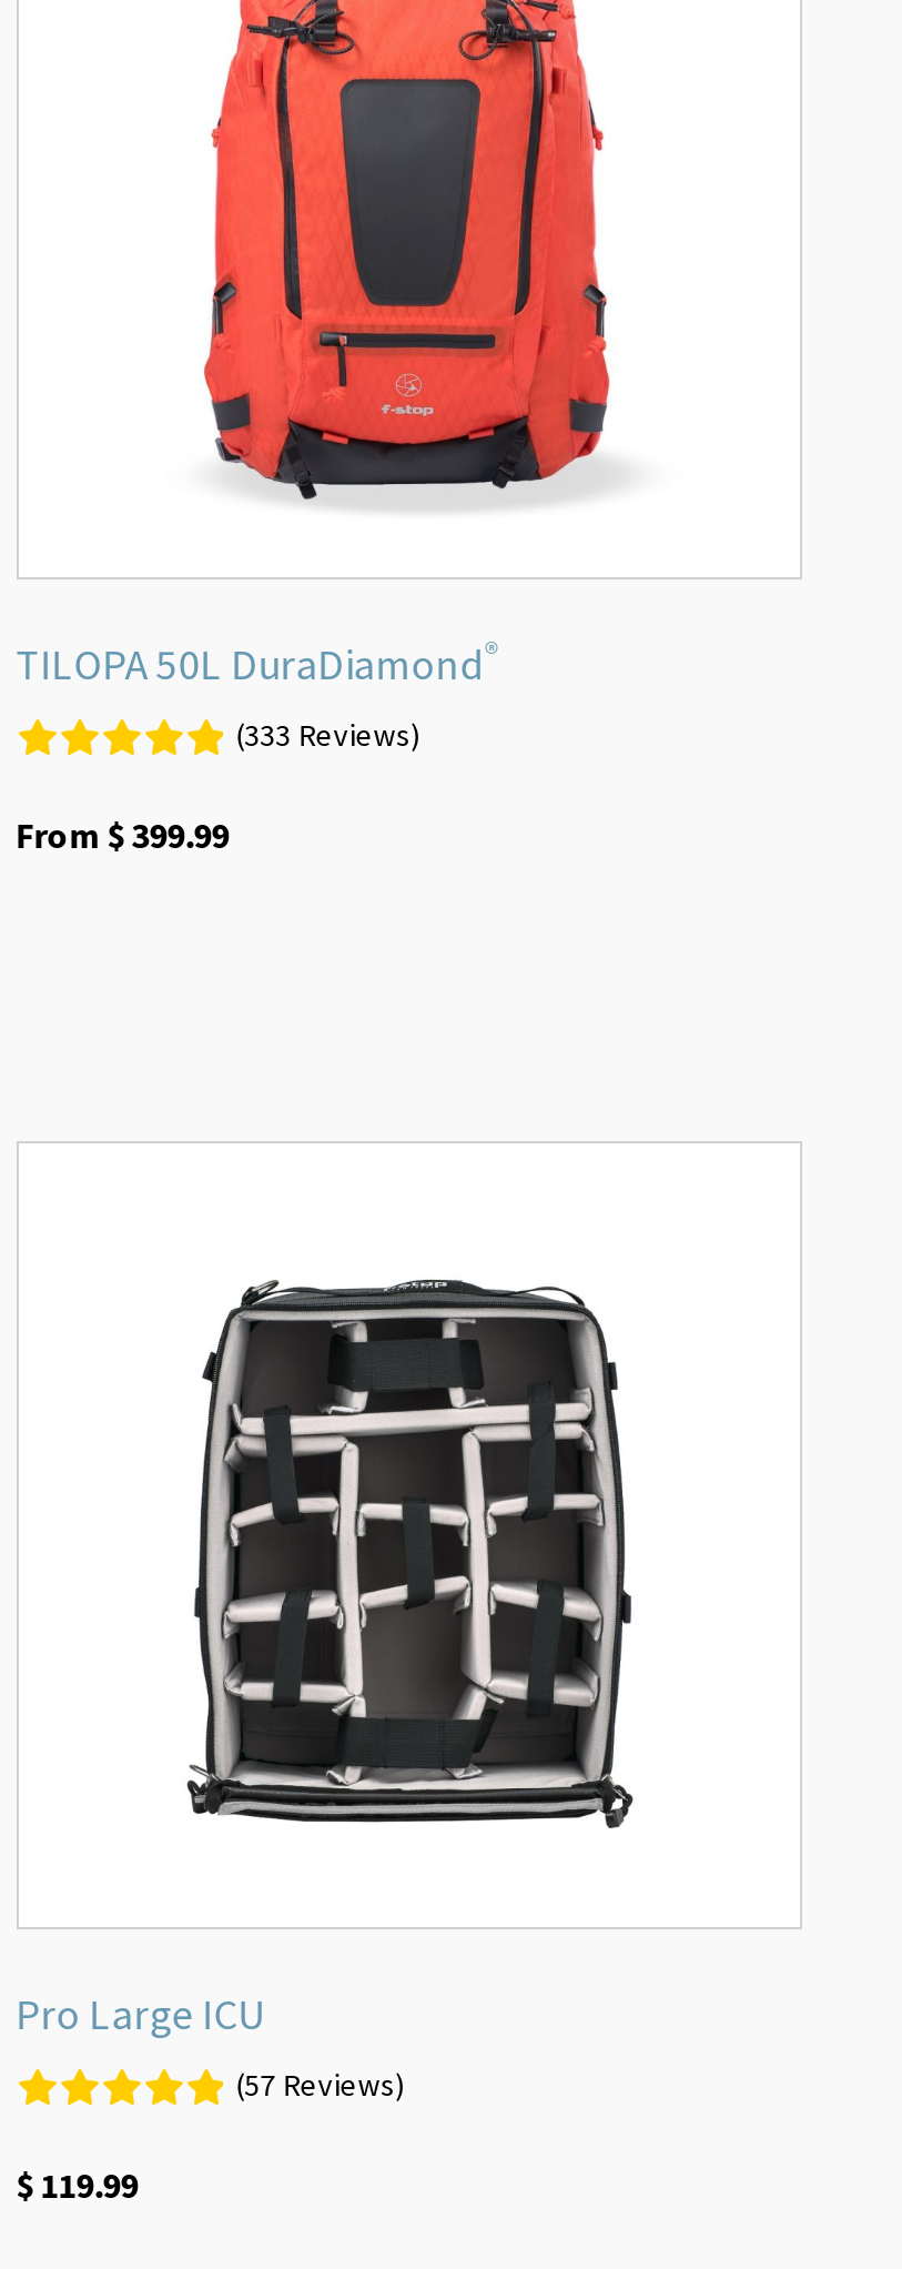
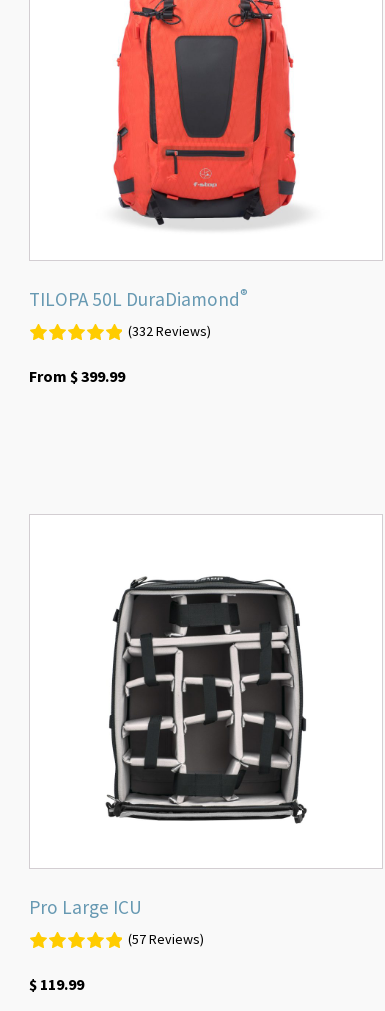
[236,715,420,755] (333 Reviews) -> [128,322,211,340] (332 Reviews)

